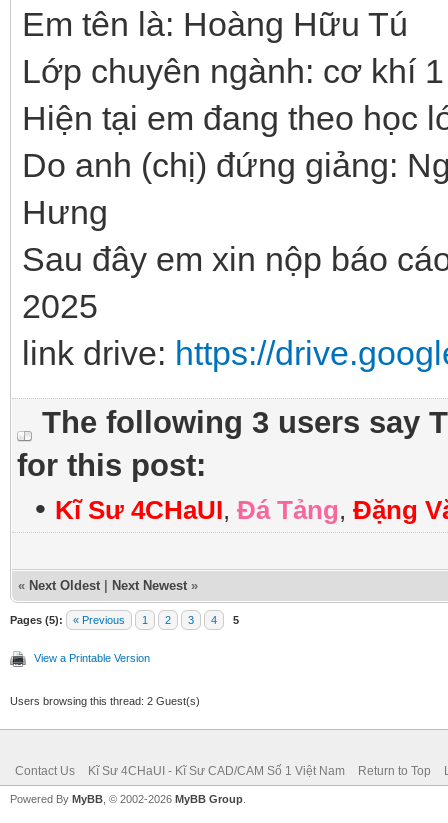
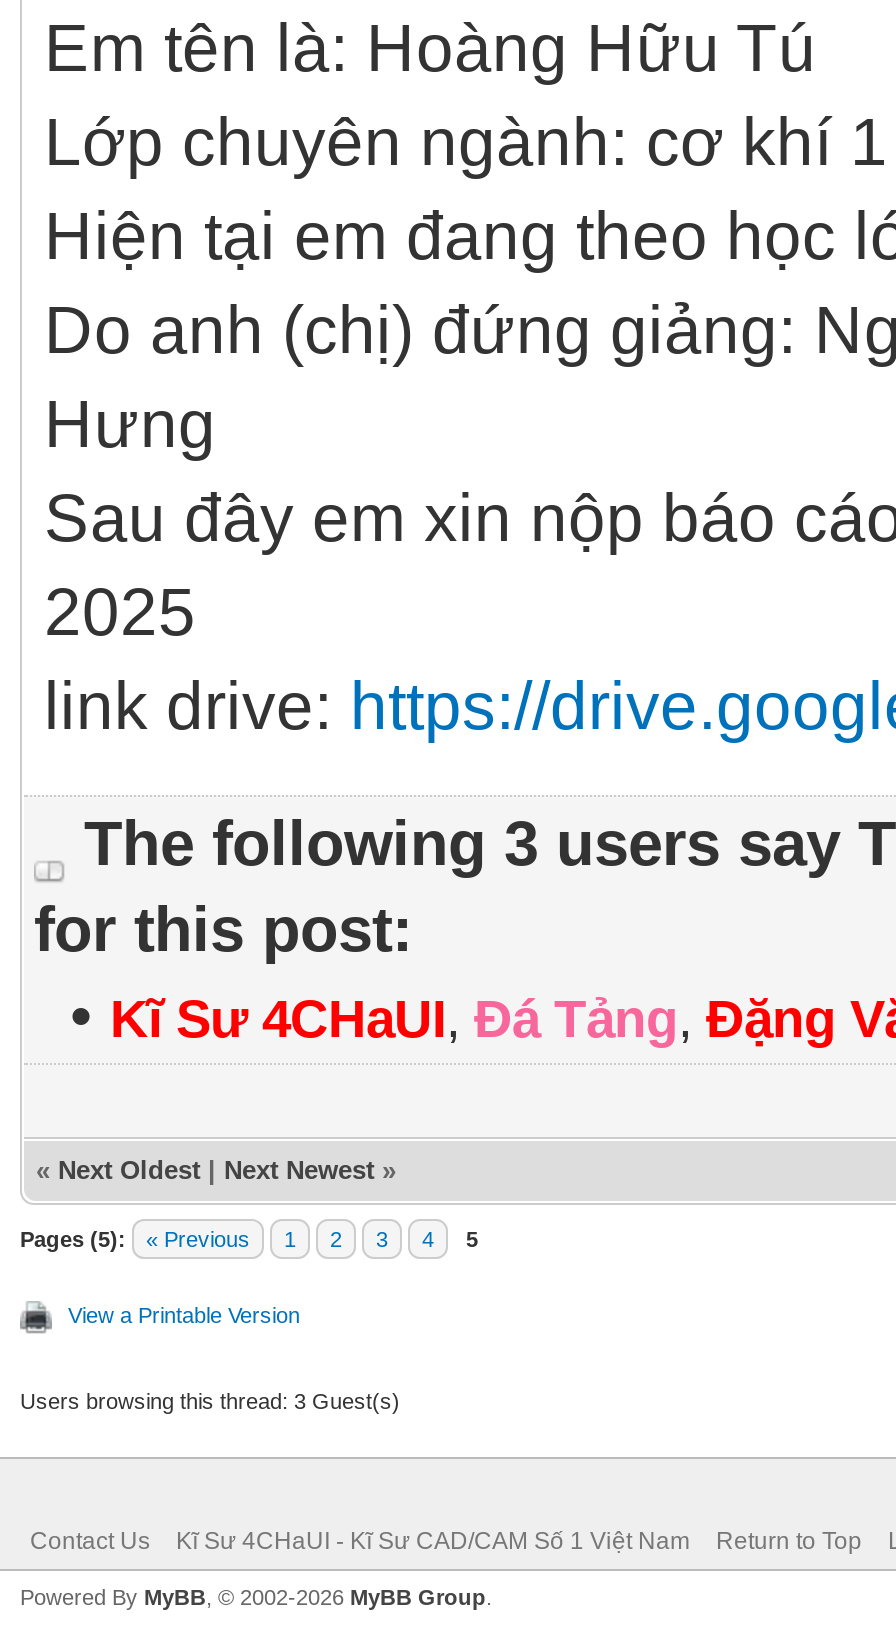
[10,695,200,707] Users browsing this thread: 2 Guest(s) -> [20,1389,400,1413] Users browsing this thread: 3 Guest(s)

